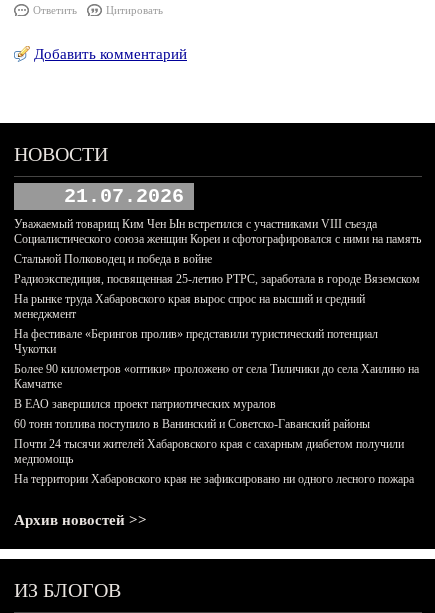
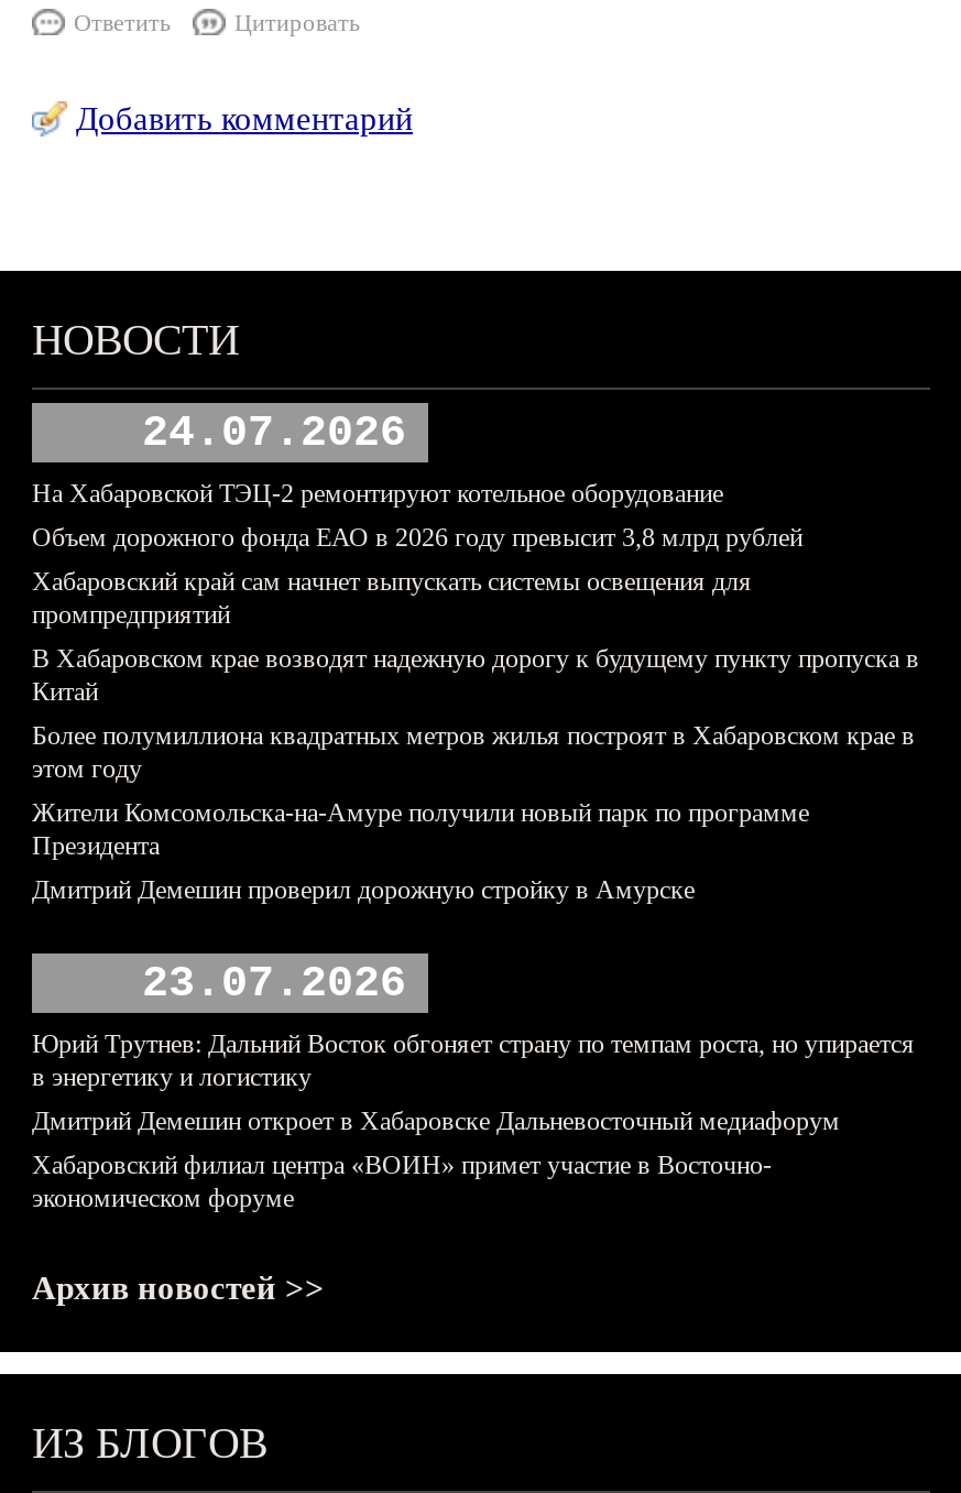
[14,185,421,486] 21.07.2026 | Уважаемый товарищ Ким Чен Ын встретился с участниками VIII съезда | Социалистического союза женщин Кореи и сфотографировался с ними на память | Стальной Полководец и победа в войне | Радиоэкспедиция, посвященная 25-летию РТРС, заработала в городе Вяземском | На рынке труда Хабаровского края вырос спрос на высший и средний | менеджмент | На фестивале «Берингов пролив» представили туристический потенциал | Чукотки | Более 90 километров «оптики» проложено от села Тиличики до села Хаилино на | Камчатке | В ЕАО завершился проект патриотических муралов | 60 тонн топлива поступило в Ванинский и Советско-Гаванский районы | Почти 24 тысячи жителей Хабаровского края с сахарным диабетом получили | медпомощь | На территории Хабаровского края не зафиксировано ни одного лесного пожара -> [32,407,919,1213] 24.07.2026 | На Хабаровской ТЭЦ-2 ремонтируют котельное оборудование | Объем дорожного фонда ЕАО в 2026 году превысит 3,8 млрд рублей | Хабаровский край сам начнет выпускать системы освещения для | промпредприятий | В Хабаровском крае возводят надежную дорогу к будущему пункту пропуска в | Китай | Более полумиллиона квадратных метров жилья построят в Хабаровском крае в | этом году | Жители Комсомольска-на-Амуре получили новый парк по программе | Президента | Дмитрий Демешин проверил дорожную стройку в Амурске | 23.07.2026 | Юрий Трутнев: Дальний Восток обгоняет страну по темпам роста, но упирается | в энергетику и логистику | Дмитрий Демешин откроет в Хабаровске Дальневосточный медиафорум | Хабаровский филиал центра «ВОИН» примет участие в Восточно- | экономическом форуме

